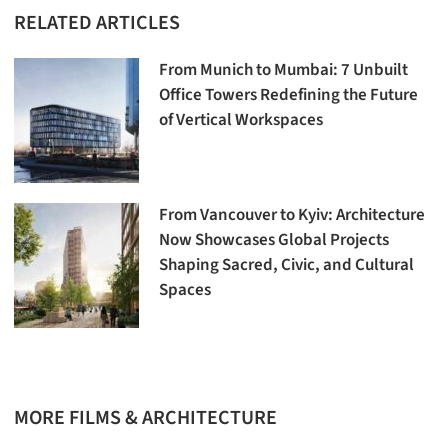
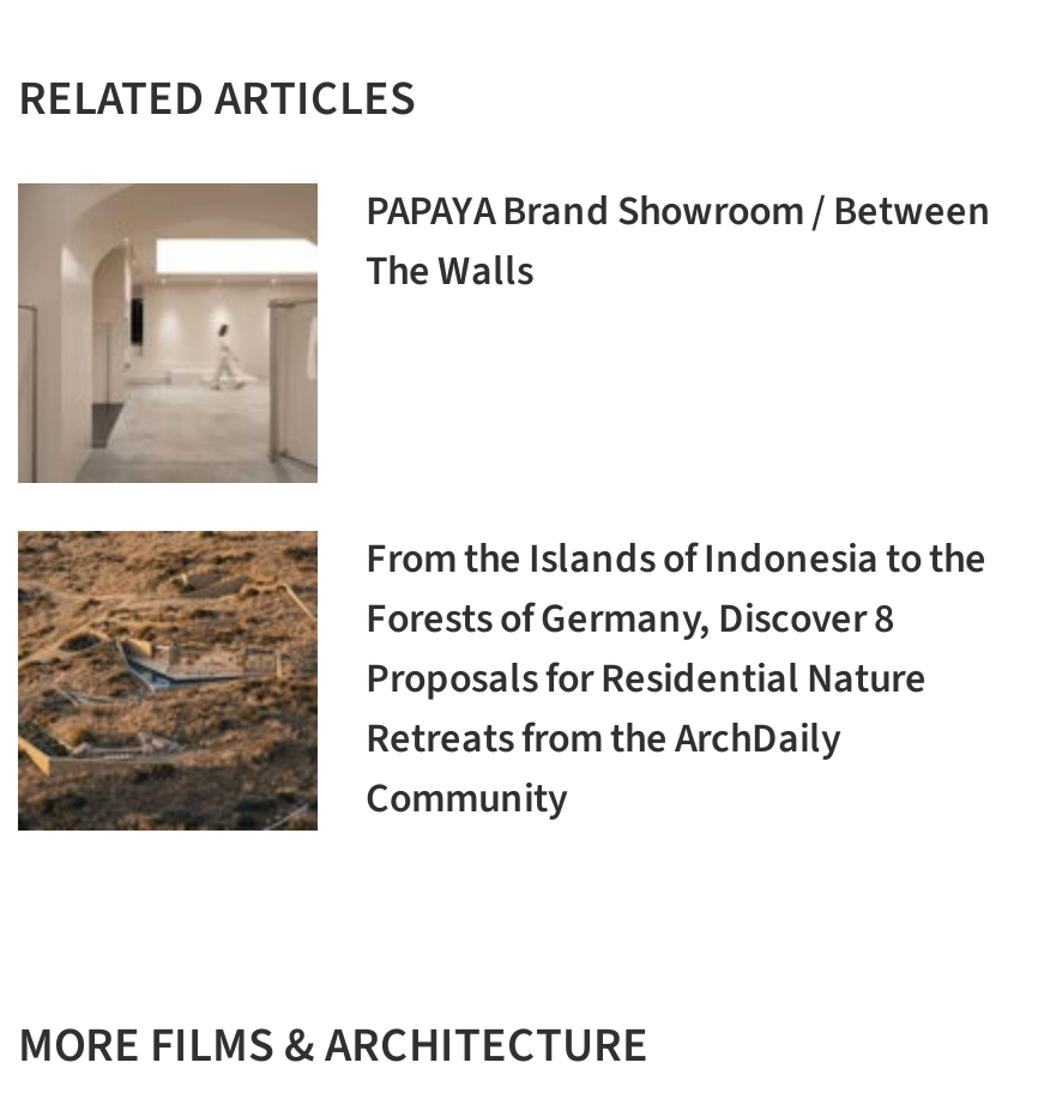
[13,57,418,183] [image] | From Munich to Mumbai: 7 Unbuilt | Office Towers Redefining the Future | of Vertical Workspaces -> [16,181,991,483] [image] | PAPAYA Brand Showroom / Between | The Walls
[14,203,425,329] [image] | From Vancouver to Kyiv: Architecture | Now Showcases Global Projects | Shaping Sacred, Civic, and Cultural | Spaces -> [16,529,986,833] [image] | From the Islands of Indonesia to the | Forests of Germany, Discover 8 | Proposals for Residential Nature | Retreats from the ArchDaily | Community

